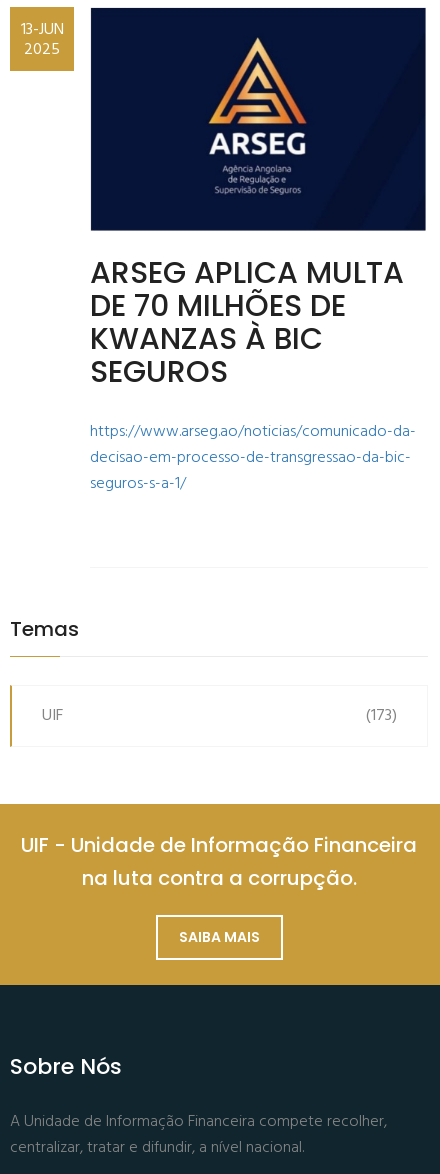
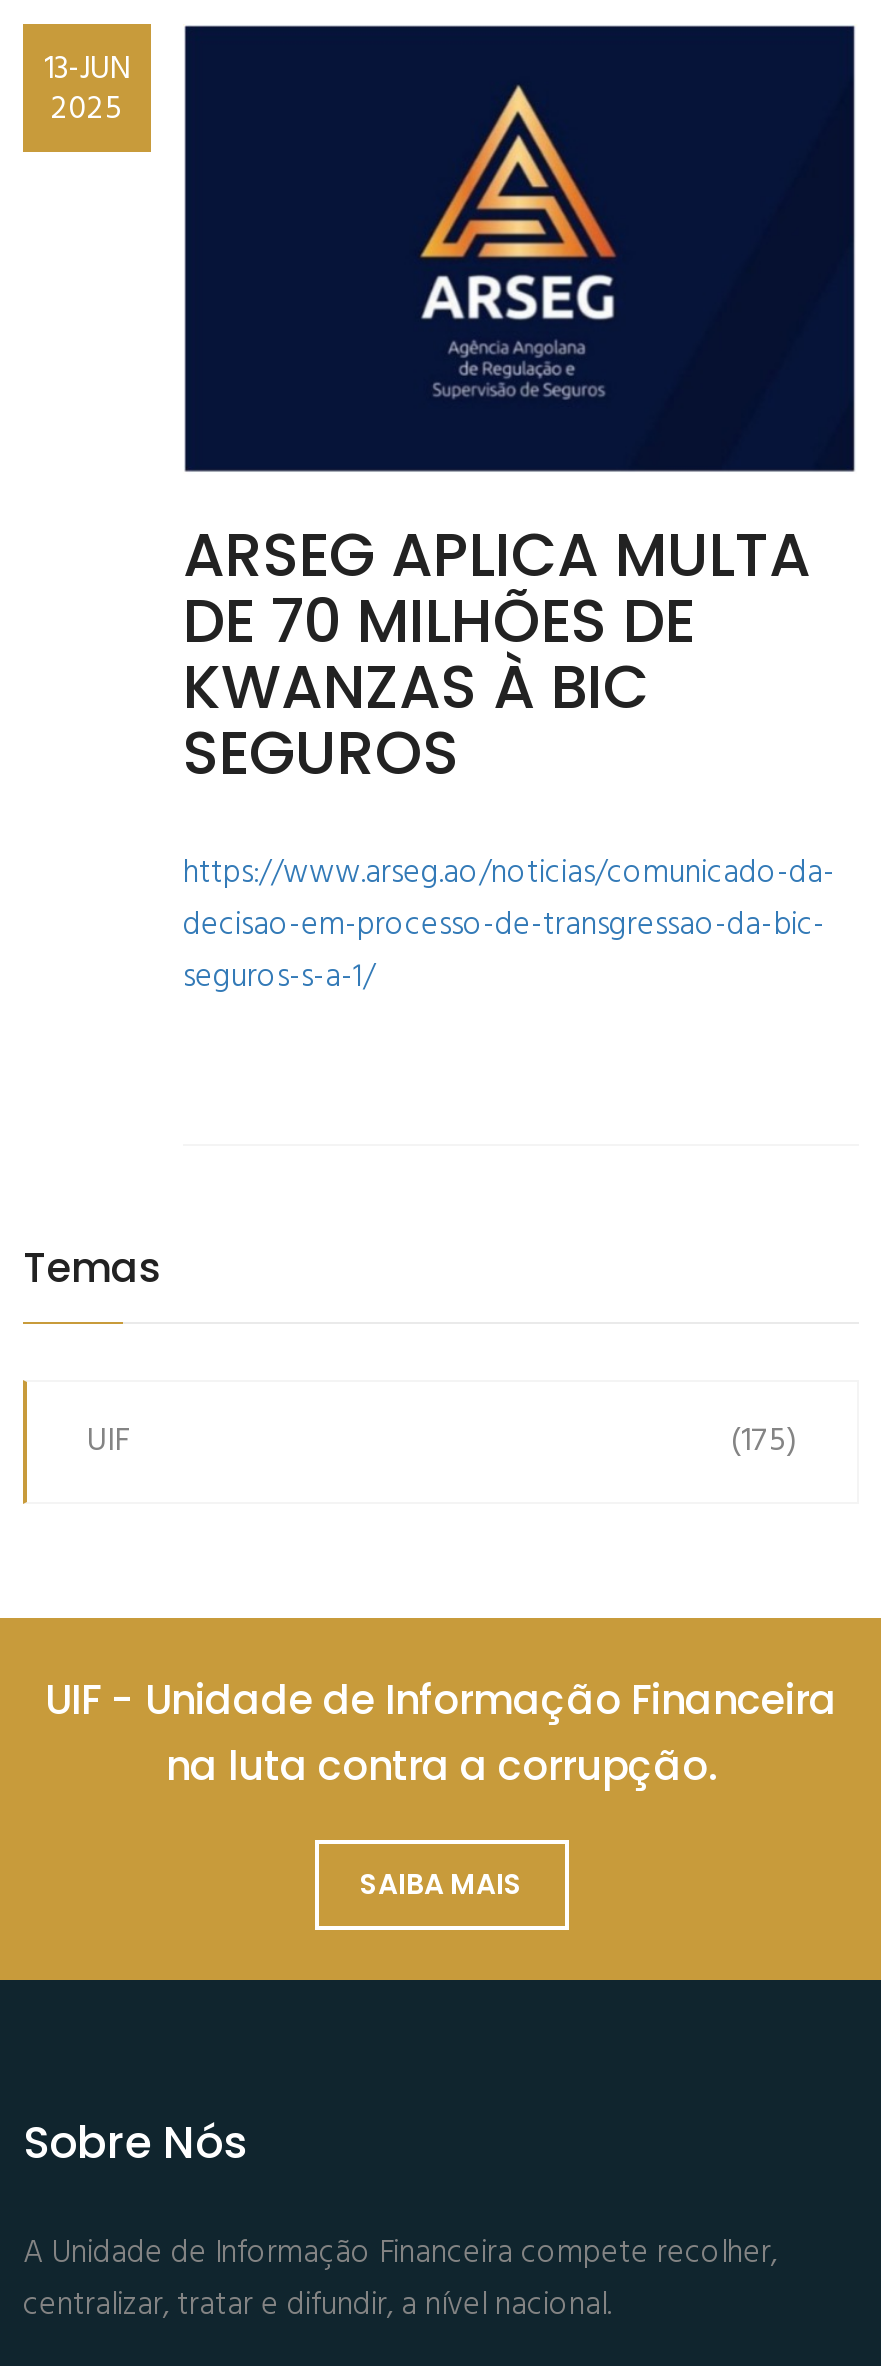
[366,703,397,729] (173) -> [731,1416,797,1468] (175)

